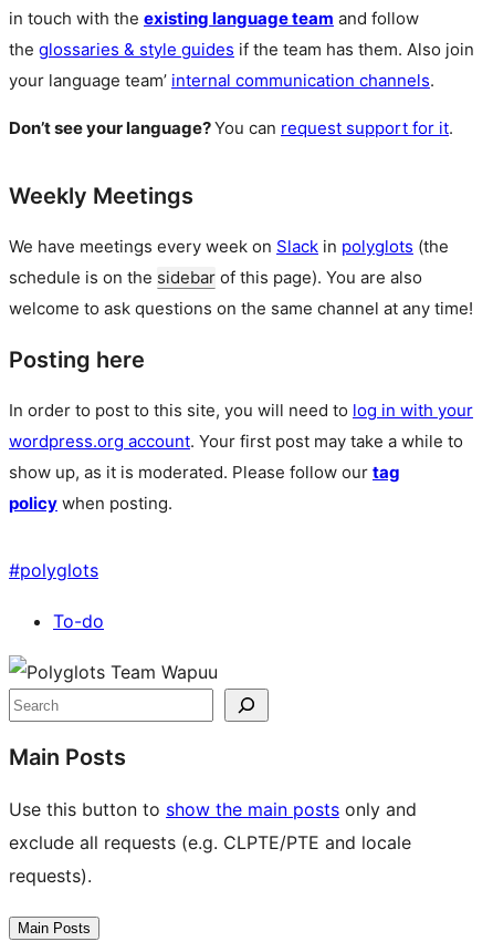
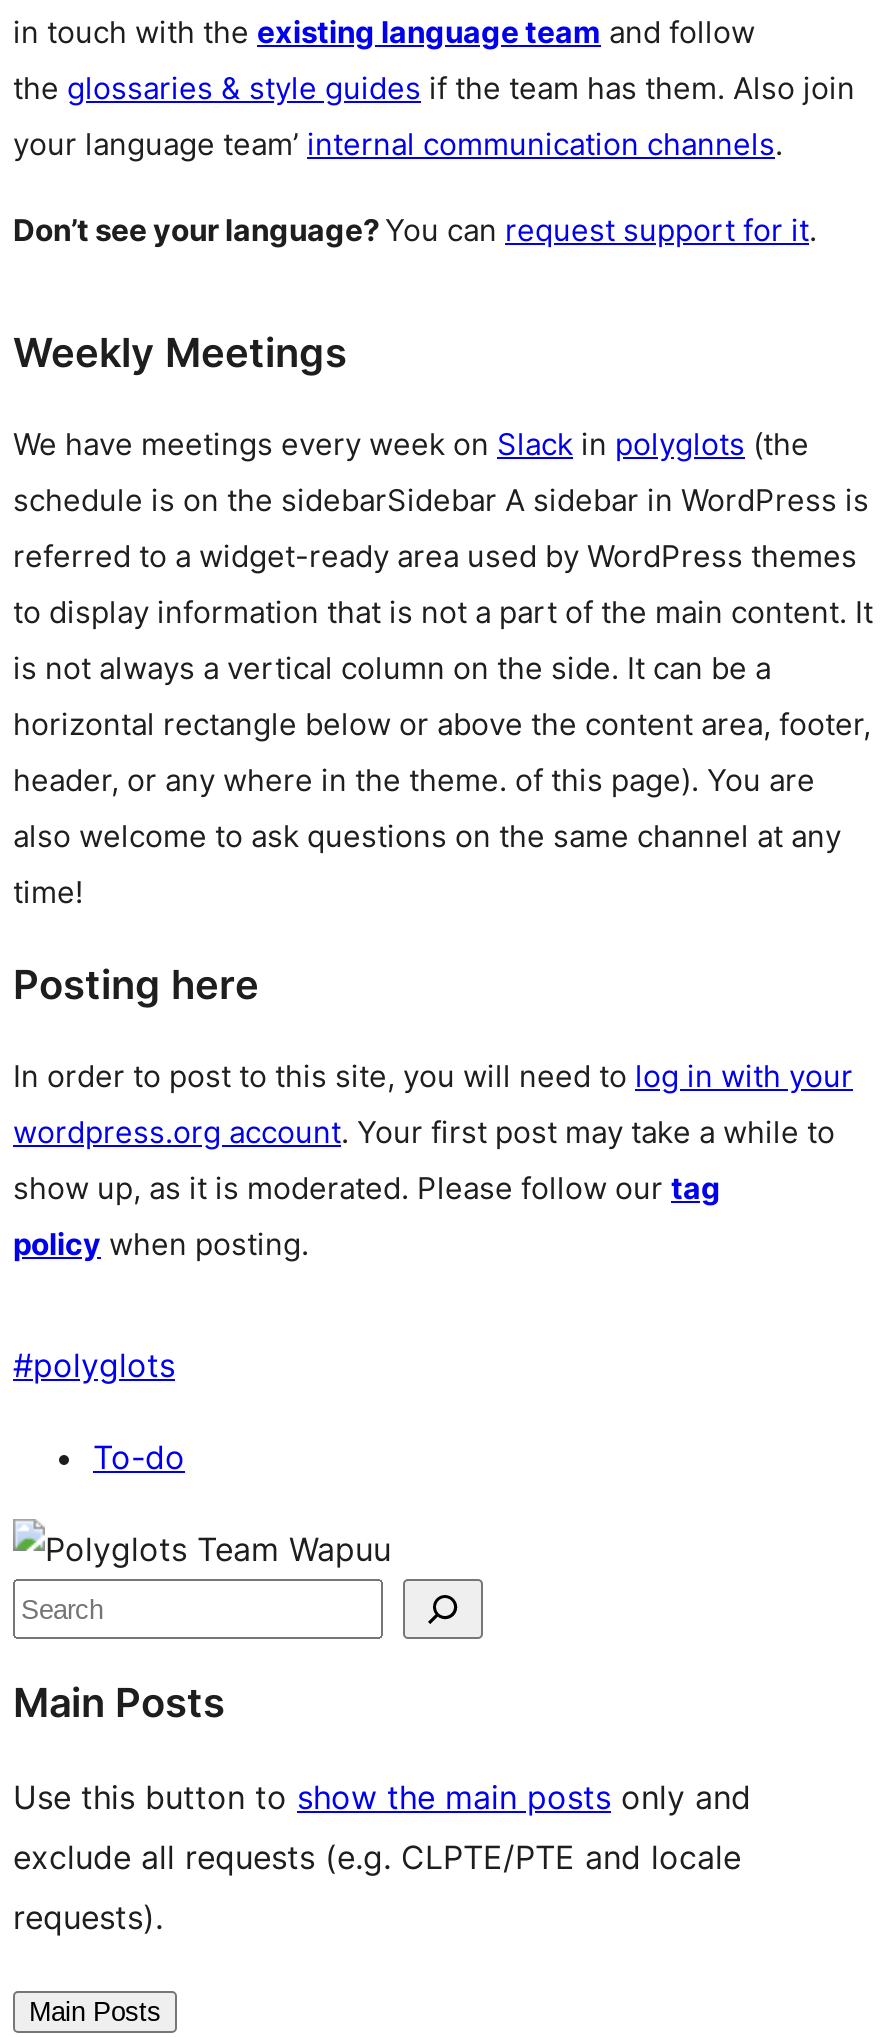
[9,267,473,319] schedule is on the sidebar of this page). You are also | welcome to ask questions on the same channel at any time! -> [13,481,873,911] schedule is on the sidebarSidebar A sidebar in WordPress is | referred to a widget-ready area used by WordPress themes | to display information that is not a part of the main content. It | is not always a vertical column on the side. It can be a | horizontal rectangle below or above the content area, footer, | header, or any where in the theme. of this page). You are | also welcome to ask questions on the same channel at any | time!

